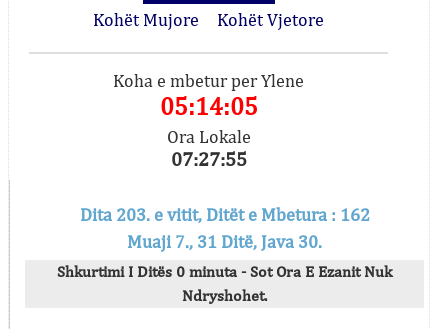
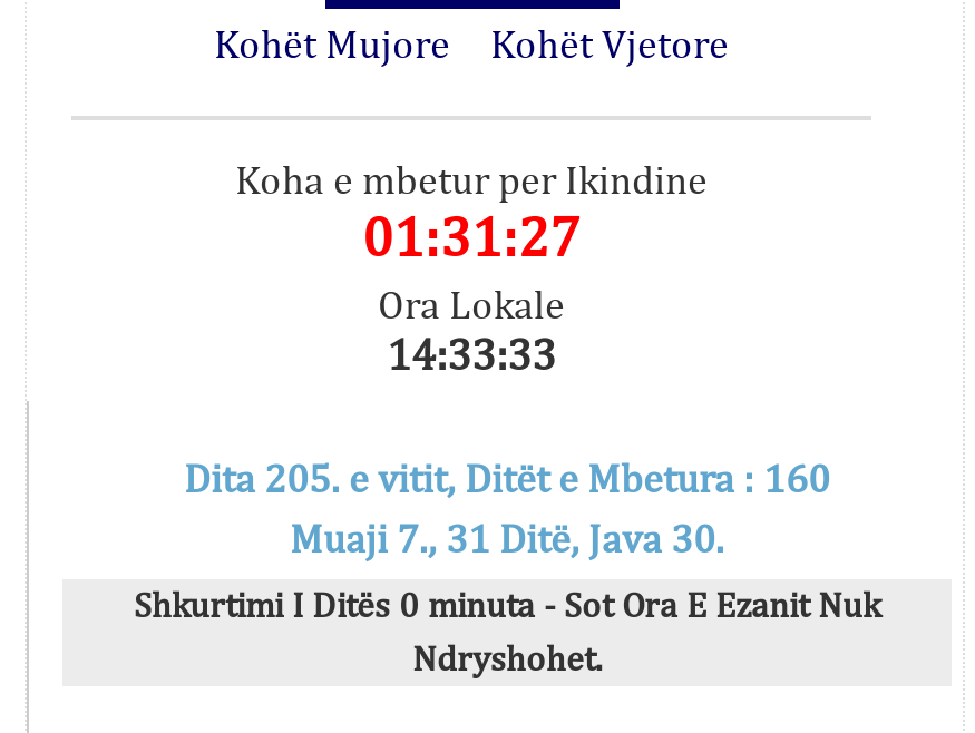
[113,70,304,91] Koha e mbetur per Ylene -> [235,156,708,203] Koha e mbetur per Ikindine
[159,91,257,121] 05:14:05 -> [362,203,581,270] 01:31:27
[170,147,246,170] 07:27:55 -> [387,328,556,379] 14:33:33
[79,204,369,225] Dita 203. e vitit, Ditët e Mbetura : 162 -> [184,455,830,501] Dita 205. e vitit, Ditët e Mbetura : 160

